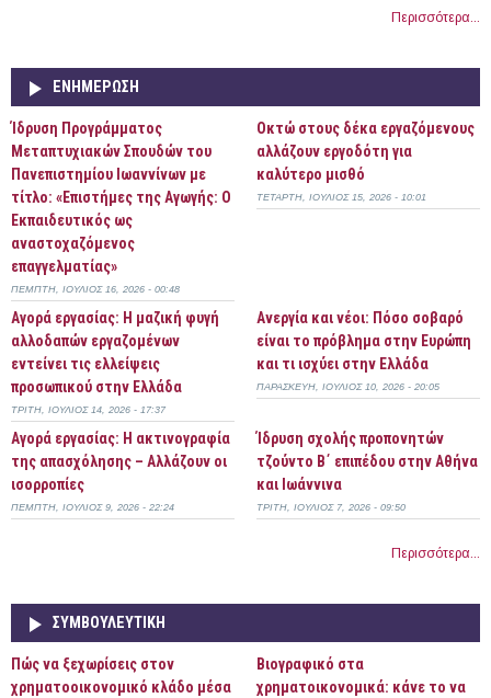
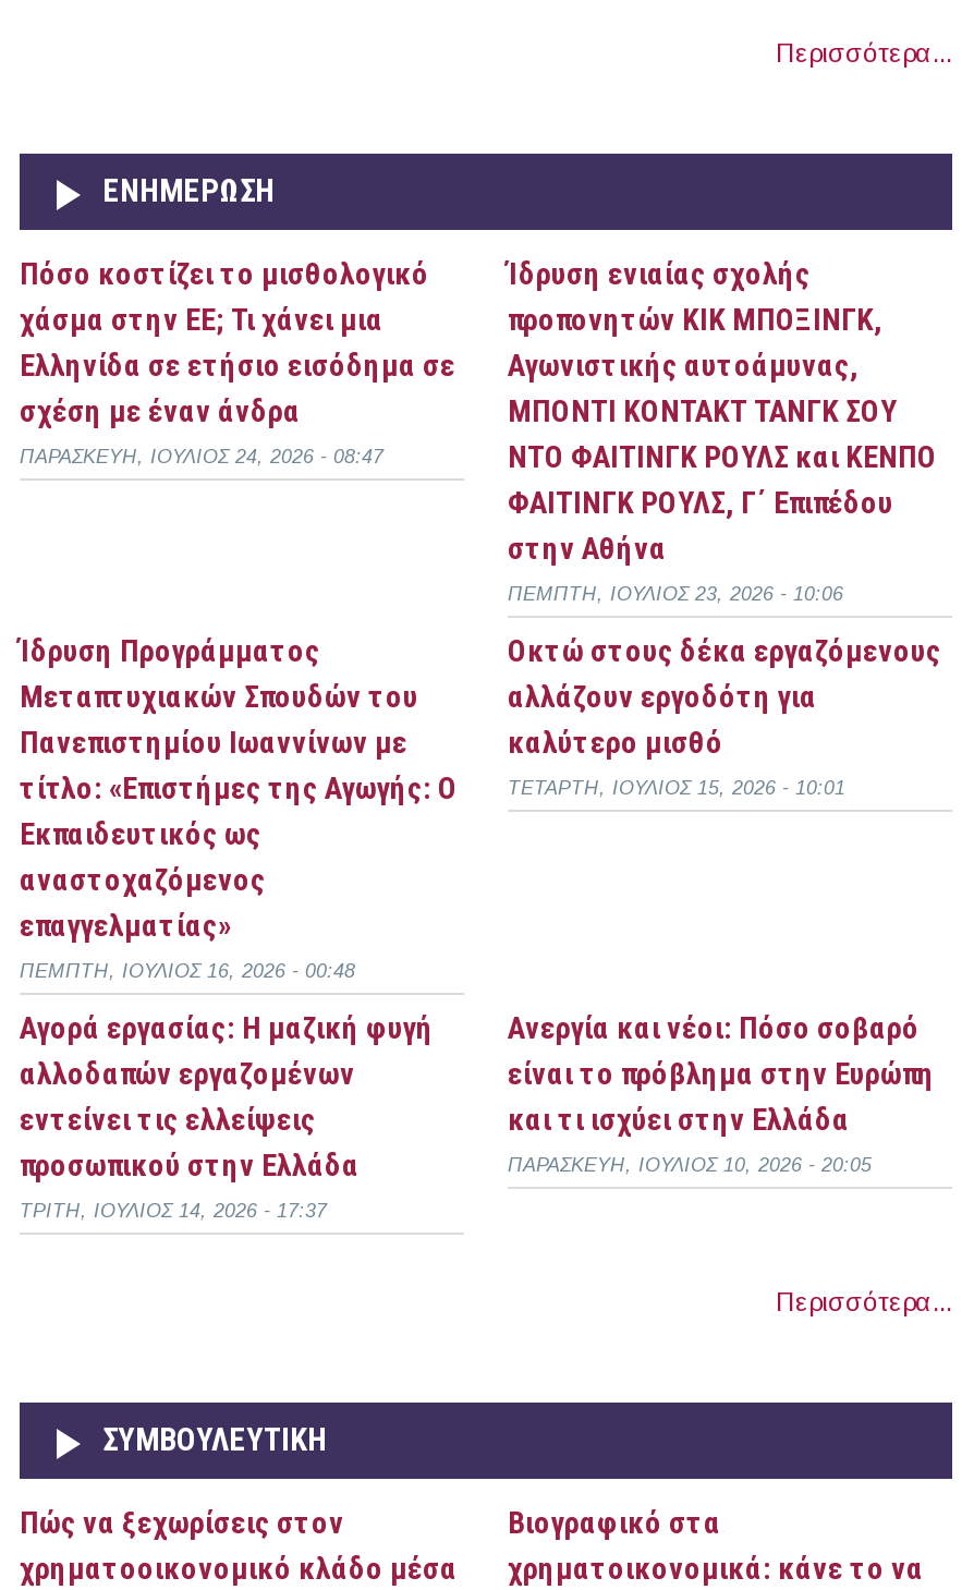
none -> [20,256,455,467] Πόσο κοστίζει το μισθολογικό | χάσμα στην ΕΕ; Τι χάνει μια | Ελληνίδα σε ετήσιο εισόδημα σε | σχέση με έναν άνδρα | ΠΑΡΑΣΚΕΥΉ, ΙΟΎΛΙΟΣ 24, 2026 - 08:47
none -> [508,256,937,604] Ίδρυση ενιαίας σχολής | προπονητών ΚΙΚ ΜΠΟΞΙΝΓΚ, | Αγωνιστικής αυτοάμυνας, | ΜΠΟΝΤΙ ΚΟΝΤΑΚΤ ΤΑΝΓΚ ΣΟΥ | ΝΤΟ ΦΑΙΤΙΝΓΚ ΡΟΥΛΣ και ΚΕΝΠΟ | ΦΑΙΤΙΝΓΚ ΡΟΥΛΣ, Γ΄ Επιπέδου | στην Αθήνα | ΠΈΜΠΤΗ, ΙΟΎΛΙΟΣ 23, 2026 - 10:06
moved [11,119,475,415] -> [20,633,941,1221]: Ίδρυση Προγράμματος | Μεταπτυχιακών Σπουδών του | Πανεπιστημίου Ιωαννίνων με | ... | και τι ισχύει στην Ελλάδα | ΠΑΡΑΣΚΕΥΉ, ΙΟΎΛΙΟΣ 10, 2026 - 20:05
[11,429,230,513] Αγορά εργασίας: Η ακτινογραφία | της απασχόλησης – Αλλάζουν οι | ισορροπίες | ΠΈΜΠΤΗ, ΙΟΎΛΙΟΣ 9, 2026 - 22:24 -> none
[256,429,478,513] Ίδρυση σχολής προπονητών | τζούντο Β΄ επιπέδου στην Αθήνα | και Ιωάννινα | ΤΡΊΤΗ, ΙΟΎΛΙΟΣ 7, 2026 - 09:50 -> none

